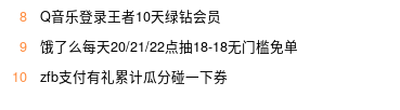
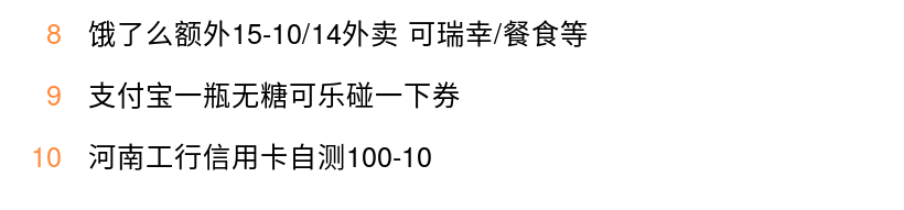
[40,7,221,26] Q音乐登录王者10天绿钻会员 -> [88,14,589,54] 饿了么额外15-10/14外卖 可瑞幸/餐食等
[40,37,298,57] 饿了么每天20/21/22点抽18-18无门槛免单 -> [88,76,461,115] 支付宝一瓶无糖可乐碰一下券
[40,67,228,87] zfb支付有礼累计瓜分碰一下券 -> [88,137,432,177] 河南工行信用卡自测100-10

